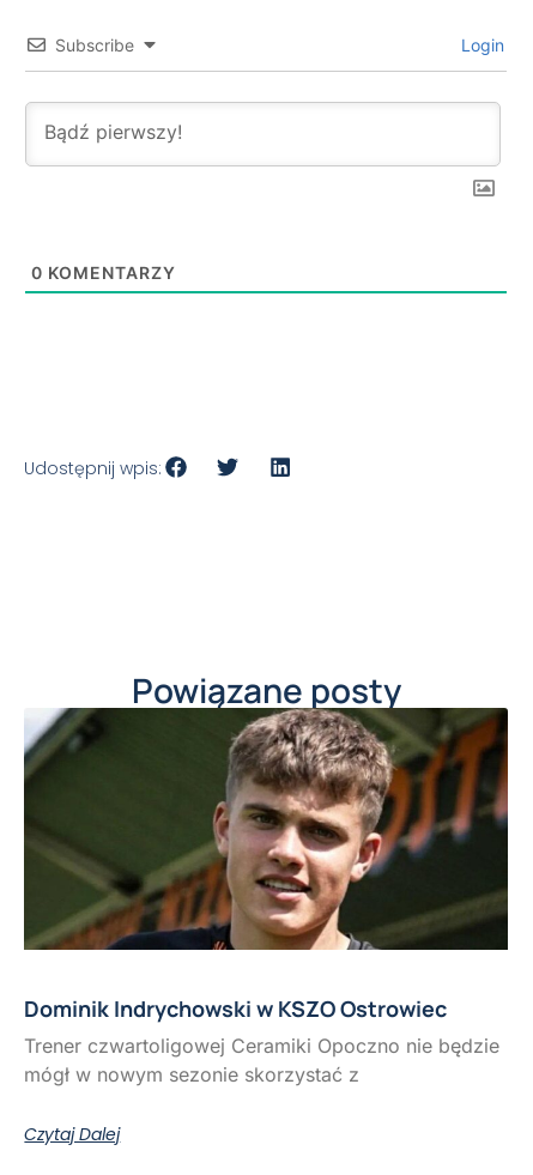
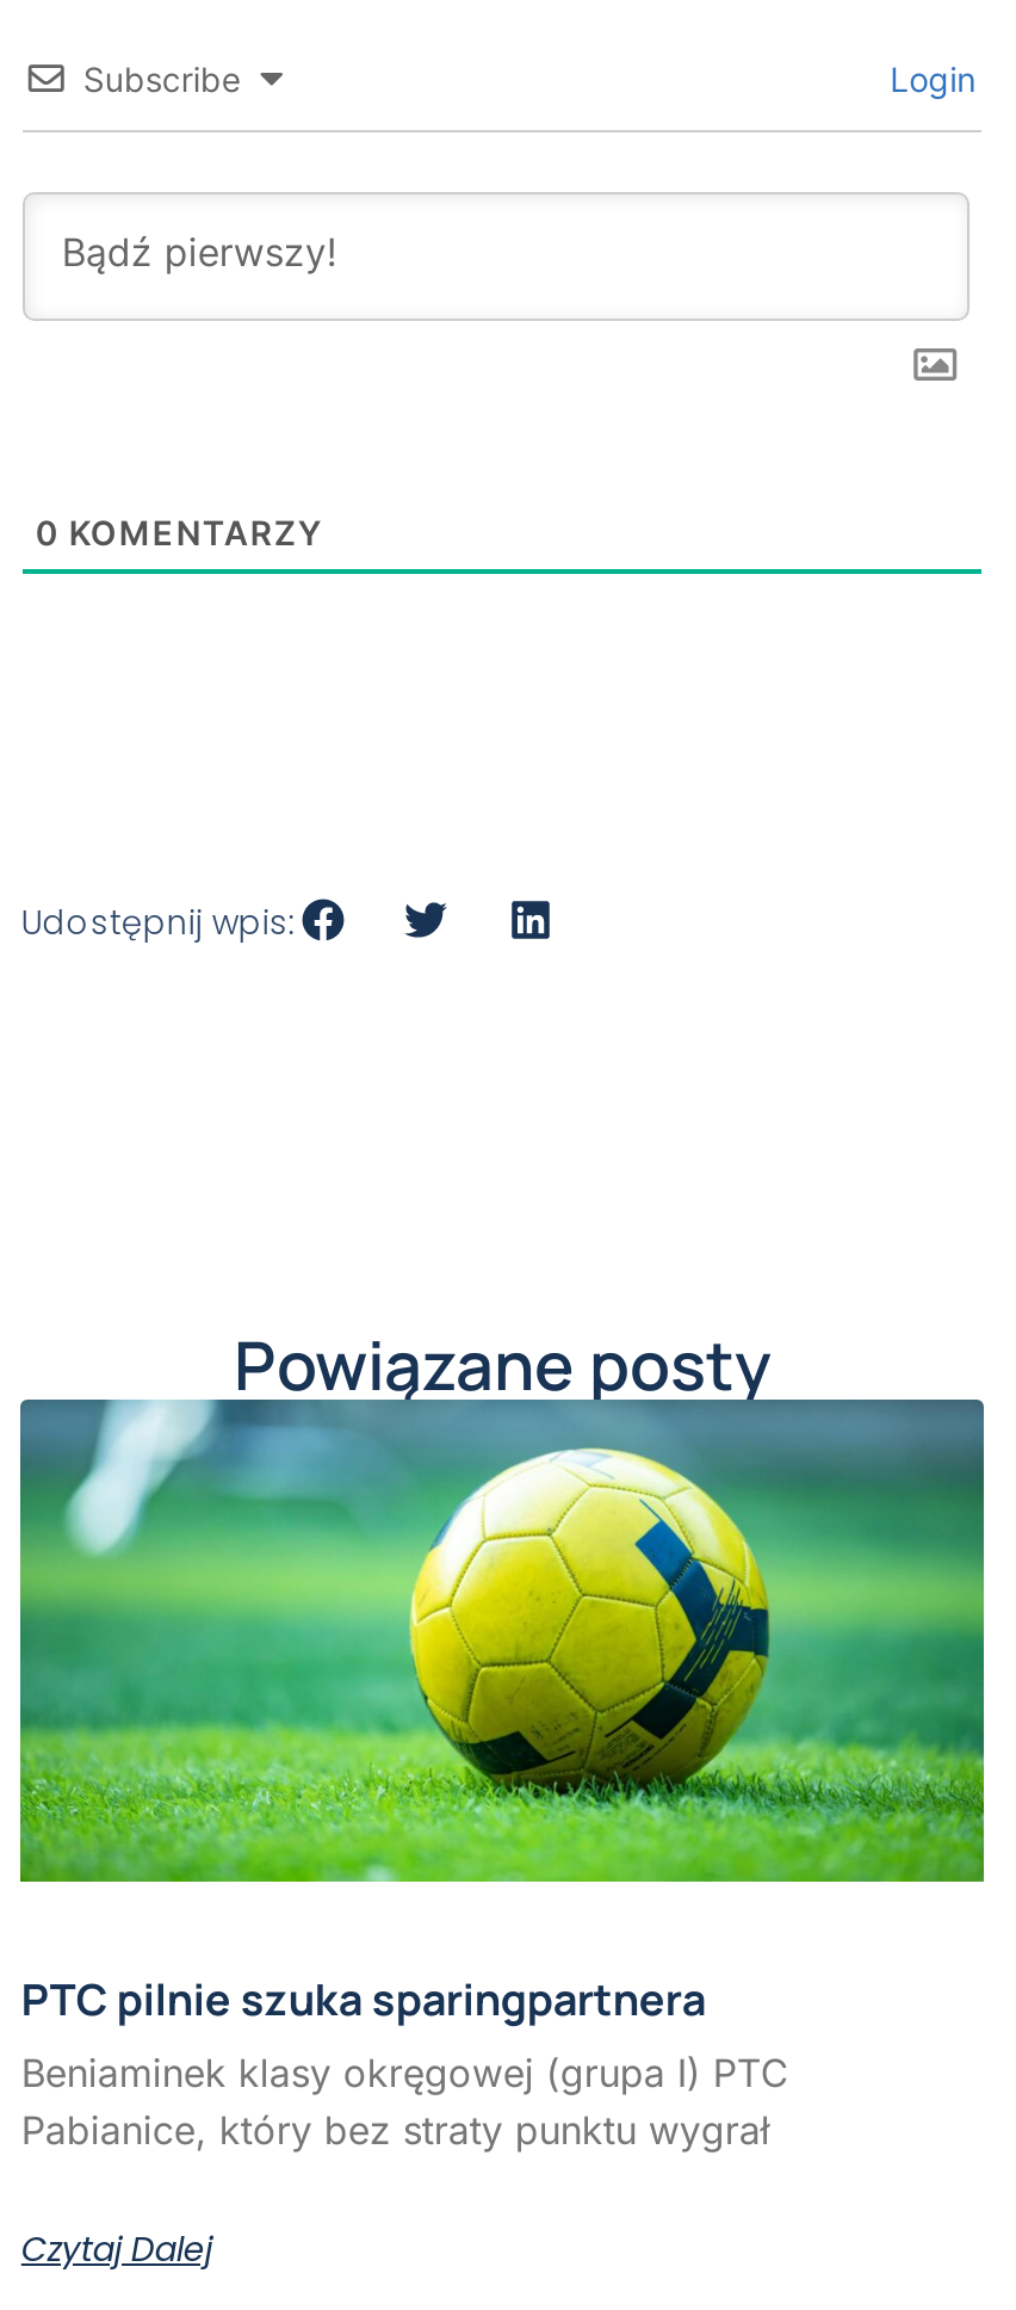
[23,707,509,1086] [image] | Dominik Indrychowski w KSZO Ostrowiec | Trener czwartoligowej Ceramiki Opoczno nie będzie | mógł w nowym sezonie skorzystać z -> [18,1397,986,2154] [image] | PTC pilnie szuka sparingpartnera | Beniaminek klasy okręgowej (grupa I) PTC | Pabianice, który bez straty punktu wygrał

